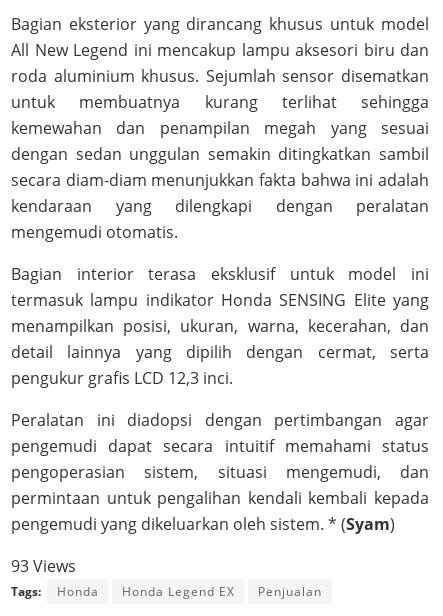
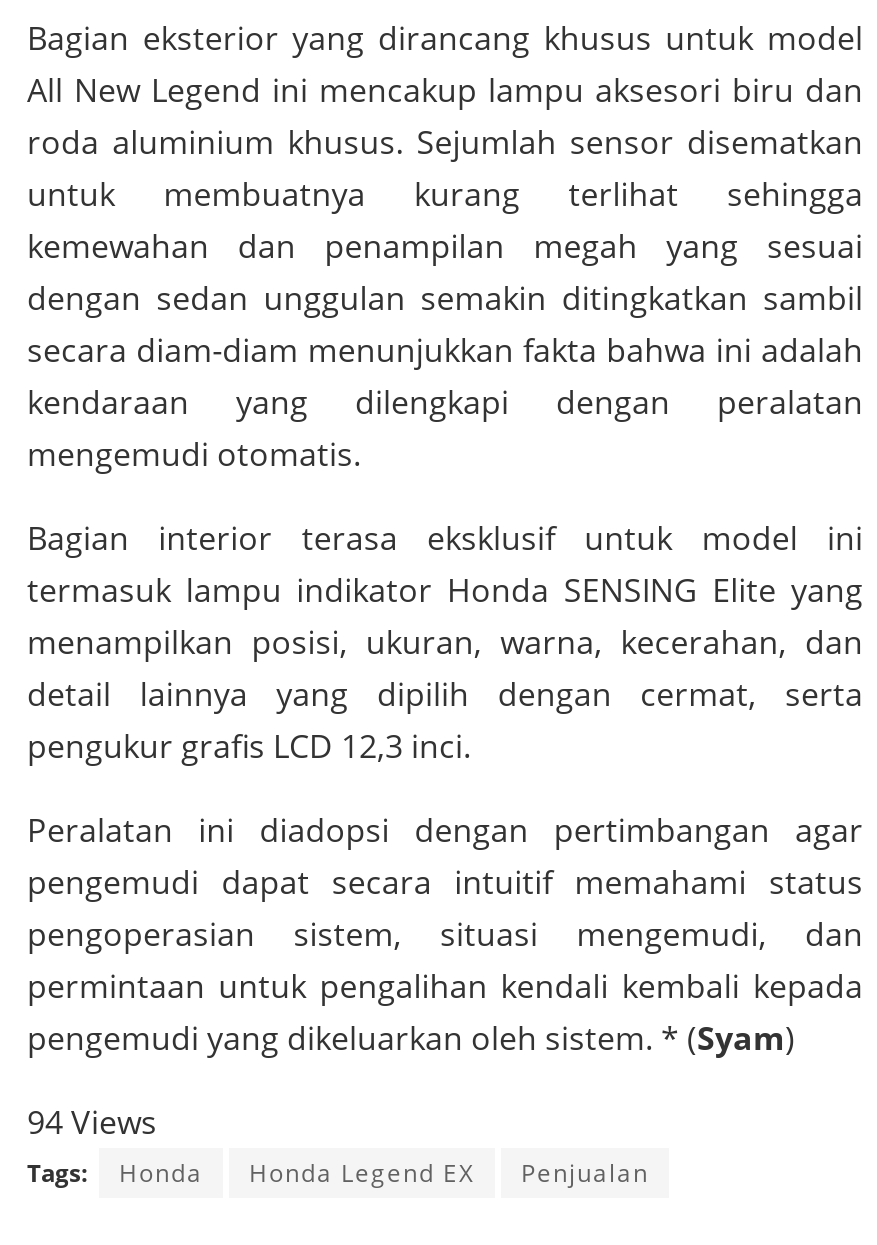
[11,555,76,577] 93 Views -> [27,1100,157,1144] 94 Views

